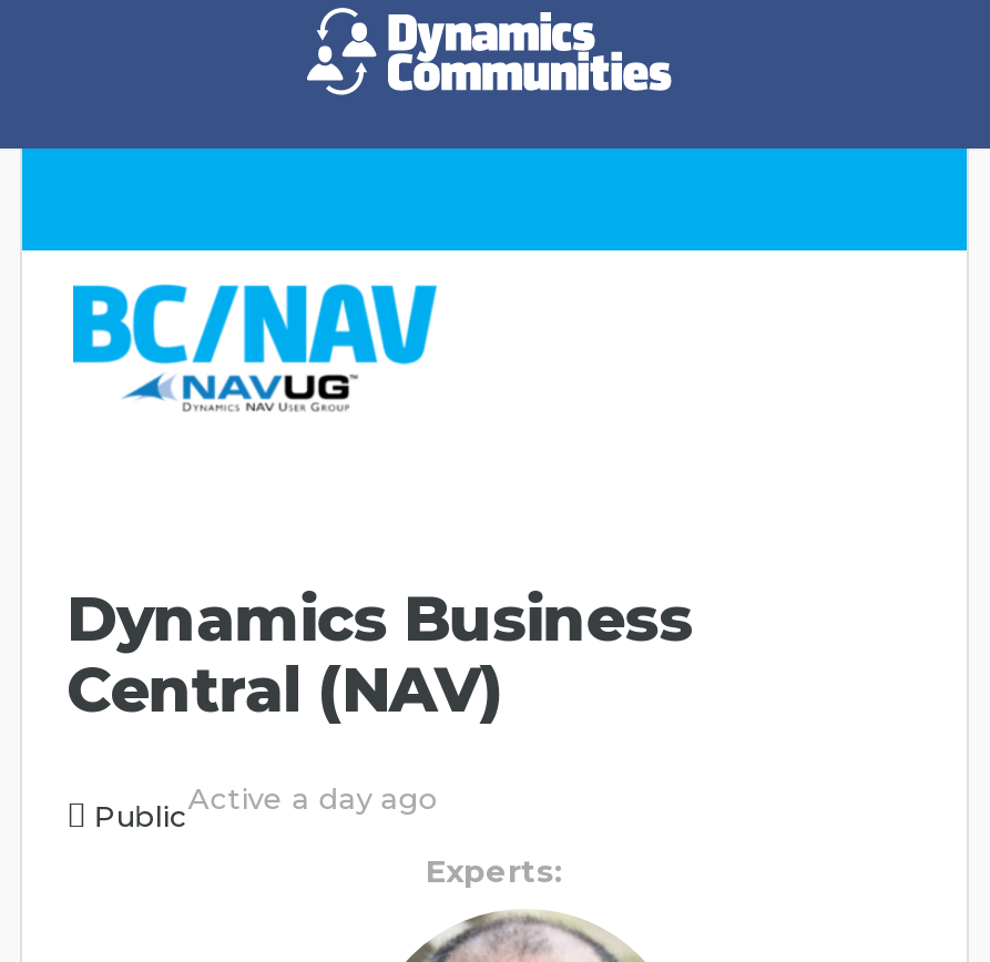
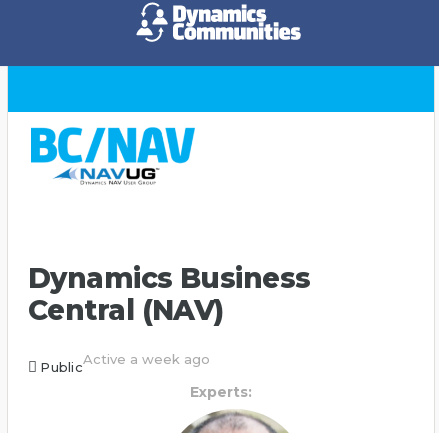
[94,780,439,833] PublicActive a day ago -> [40,351,210,375] PublicActive a week ago

